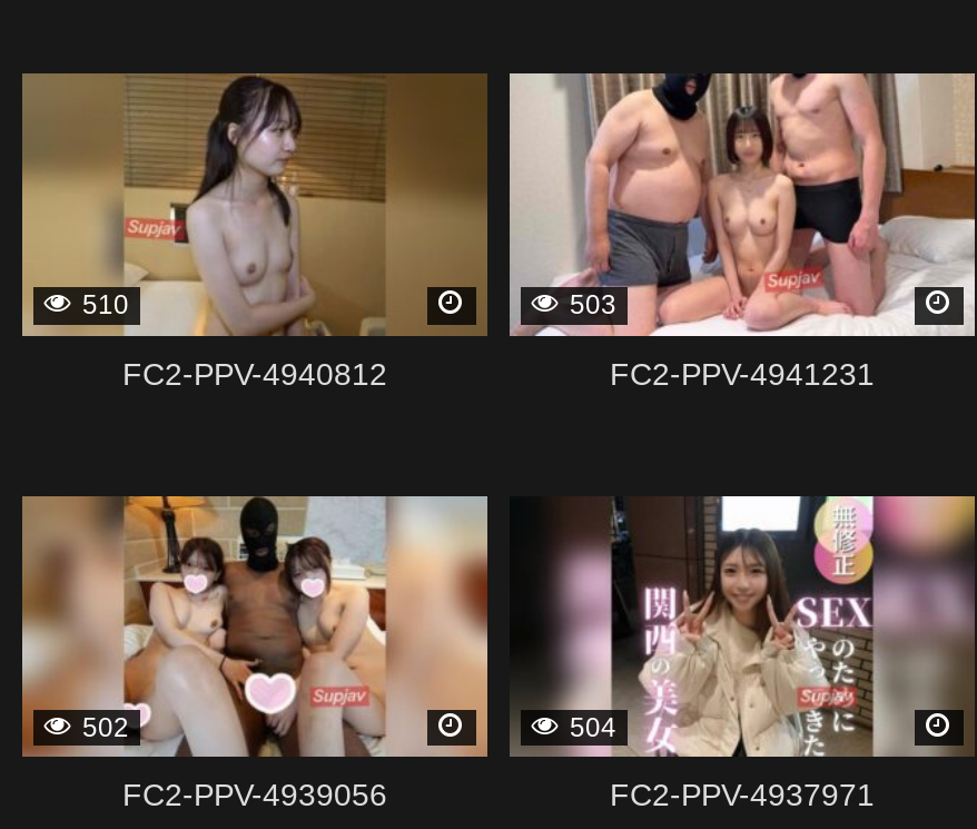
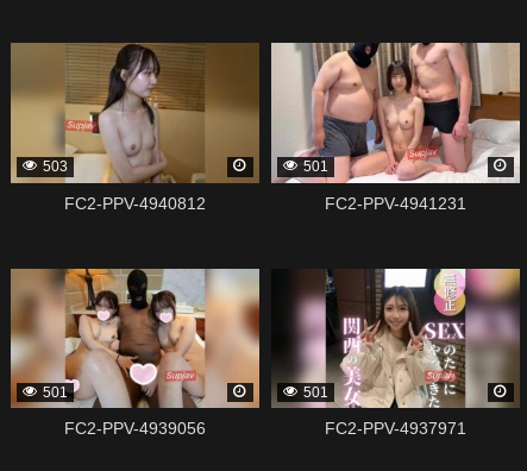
[76,290,129,321] 510 -> [39,159,68,175] 503
[563,290,616,321] 503 -> [300,159,328,175] 501
[76,712,129,743] 502 -> [39,384,68,401] 501
[563,712,616,743] 504 -> [300,384,328,401] 501

